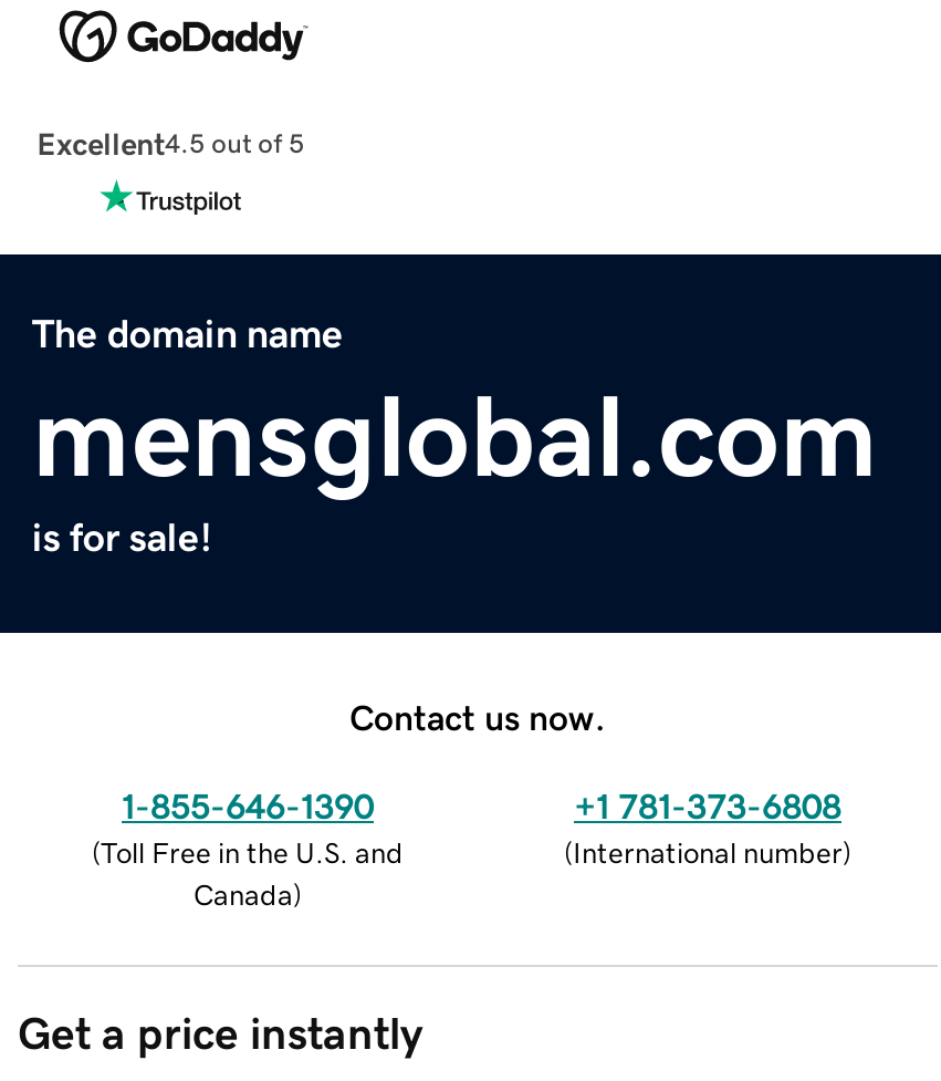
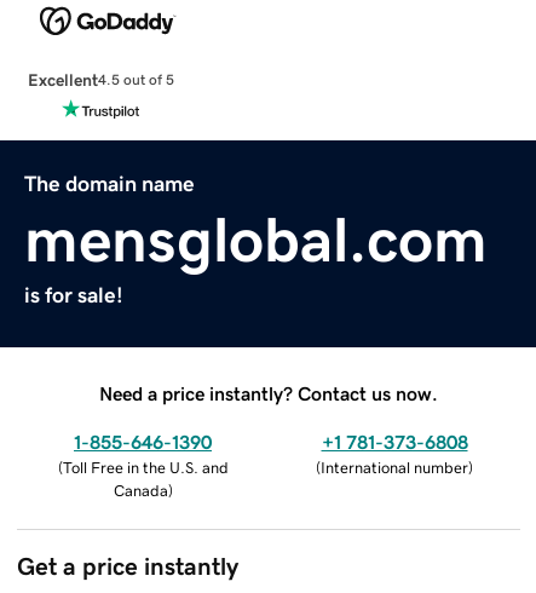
[349,698,606,734] Contact us now. -> [99,383,438,403] Need a price instantly? Contact us now.

